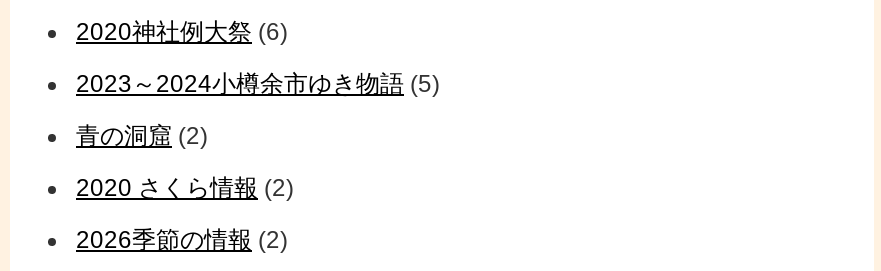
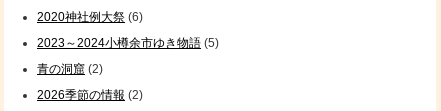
[76,174,294,202] 2020 さくら情報(2) -> none

